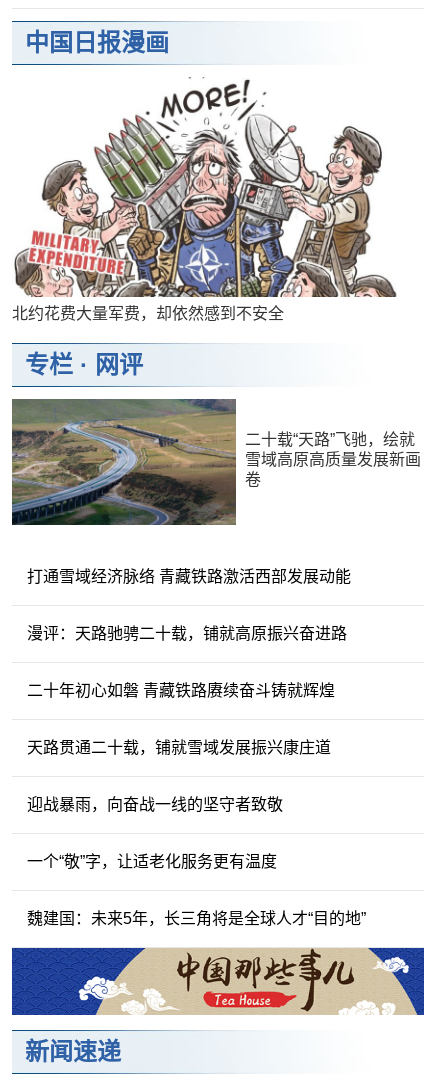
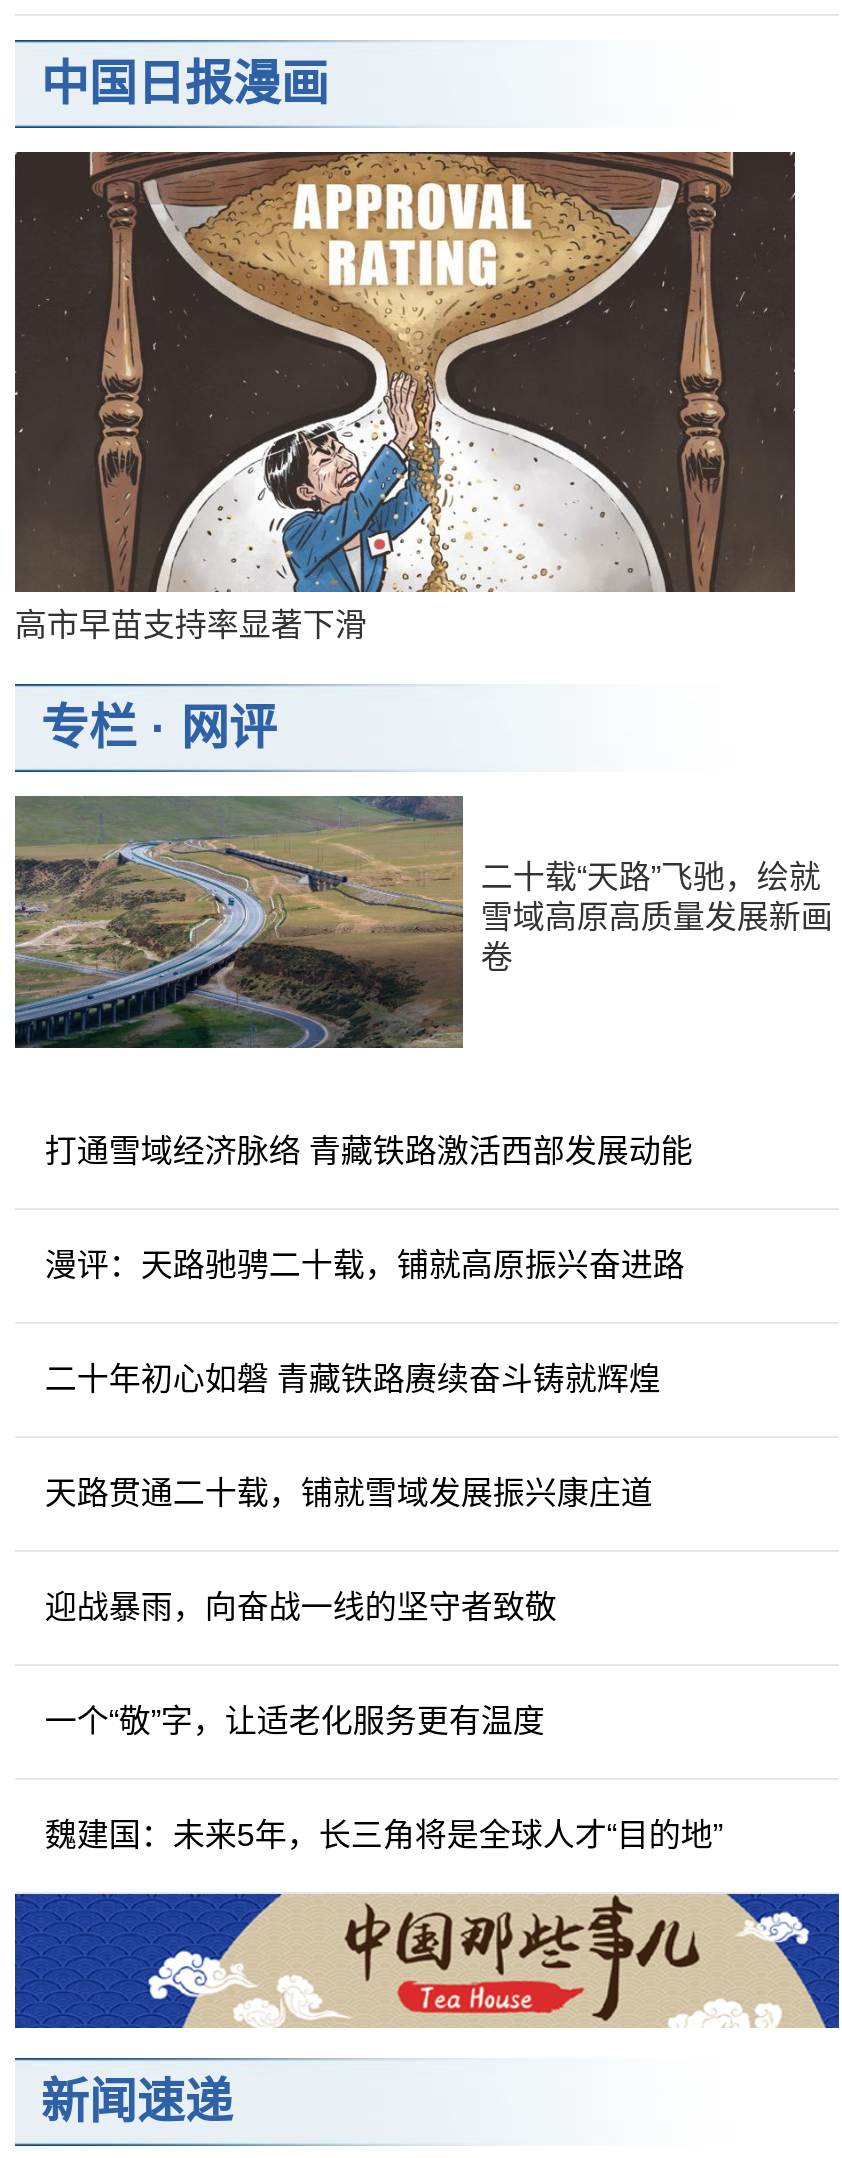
[12,77,402,322] [image] | 北约花费大量军费，却依然感到不安全 -> [13,149,797,642] [image] | 高市早苗支持率显著下滑

